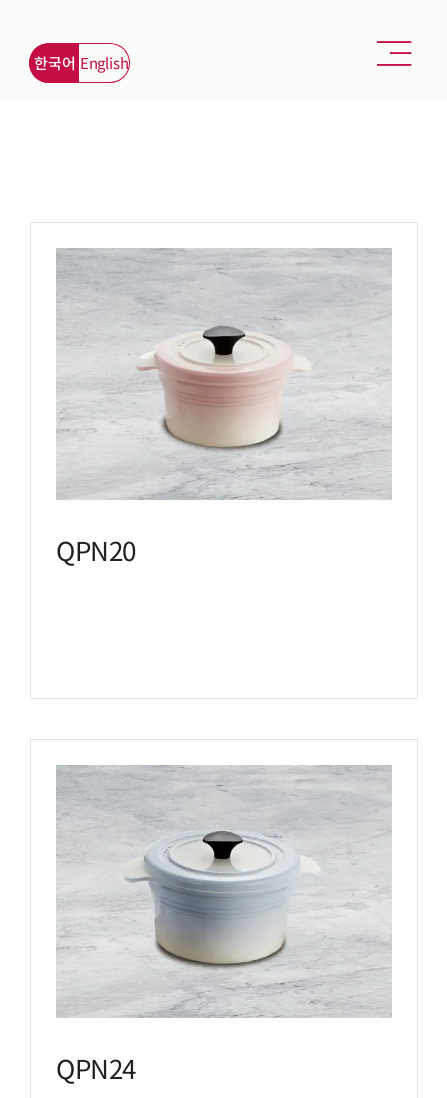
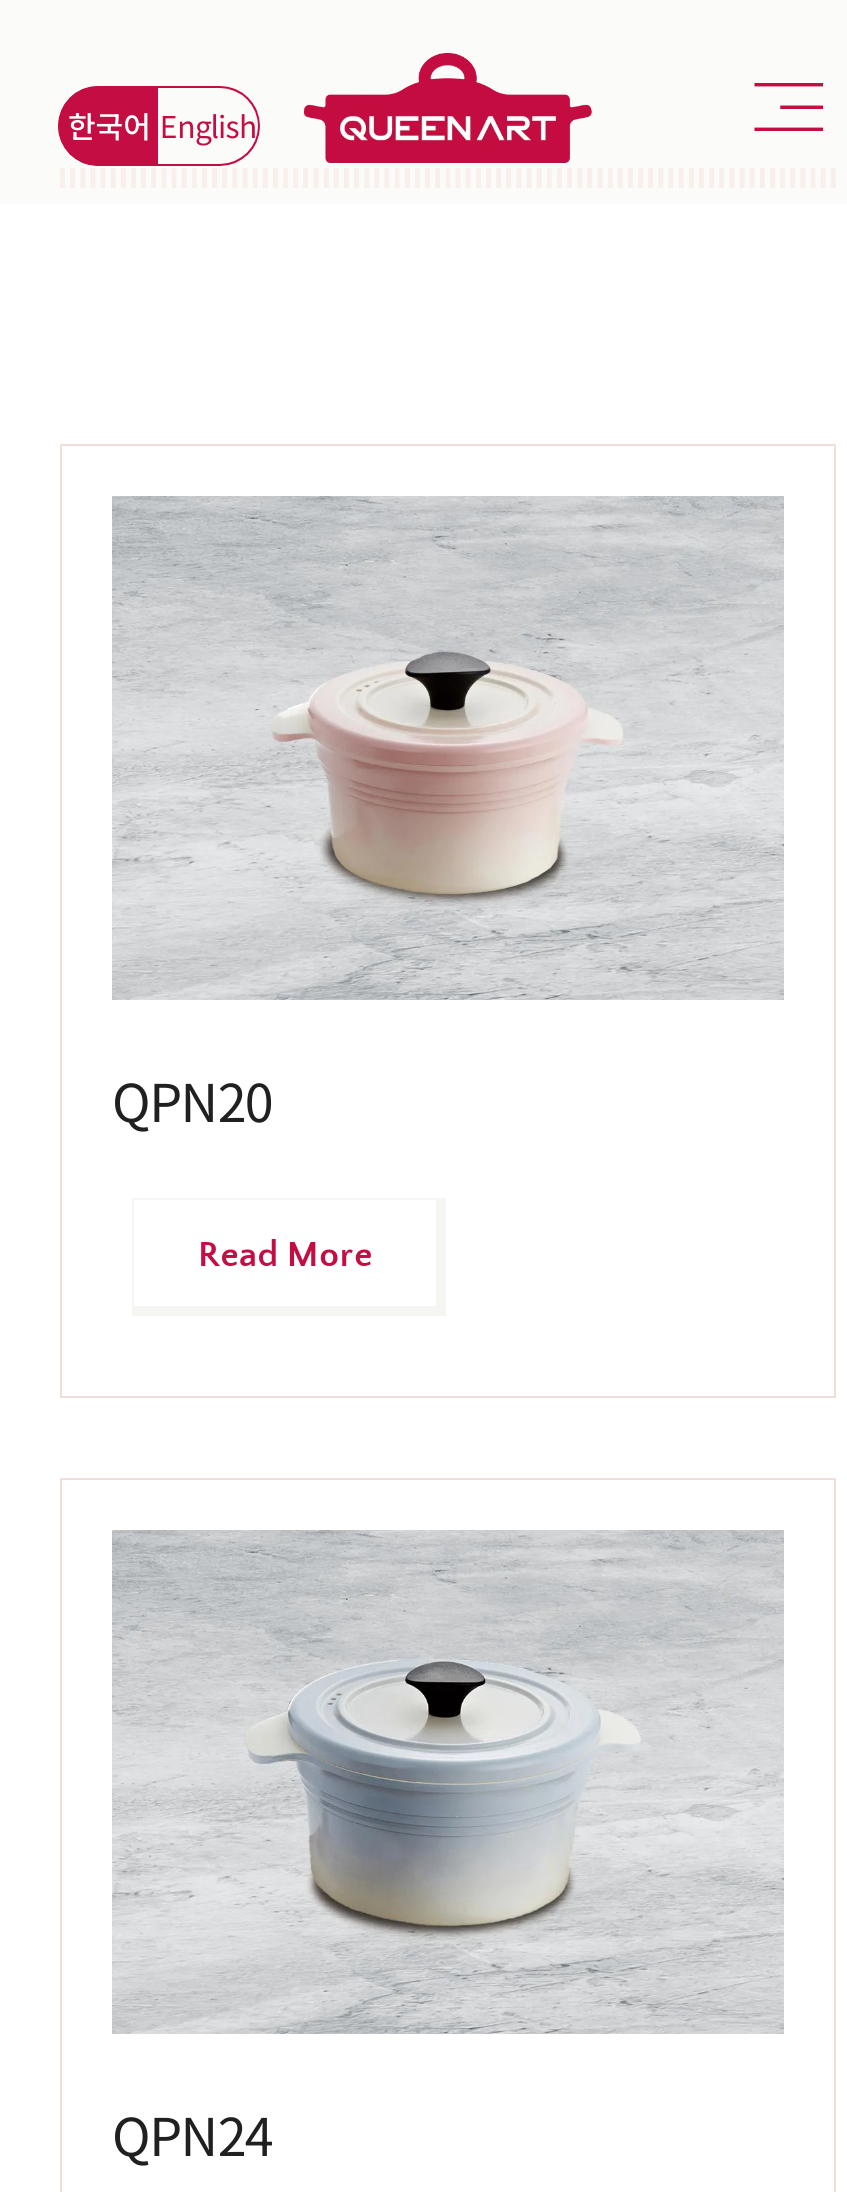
none -> [302,50,594,166] [image]
none -> [198,1236,373,1276] Read More

